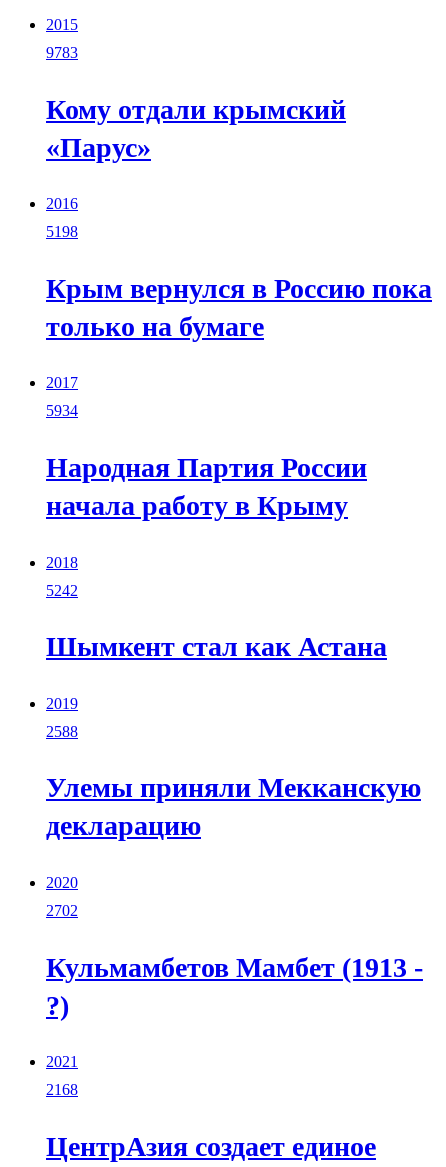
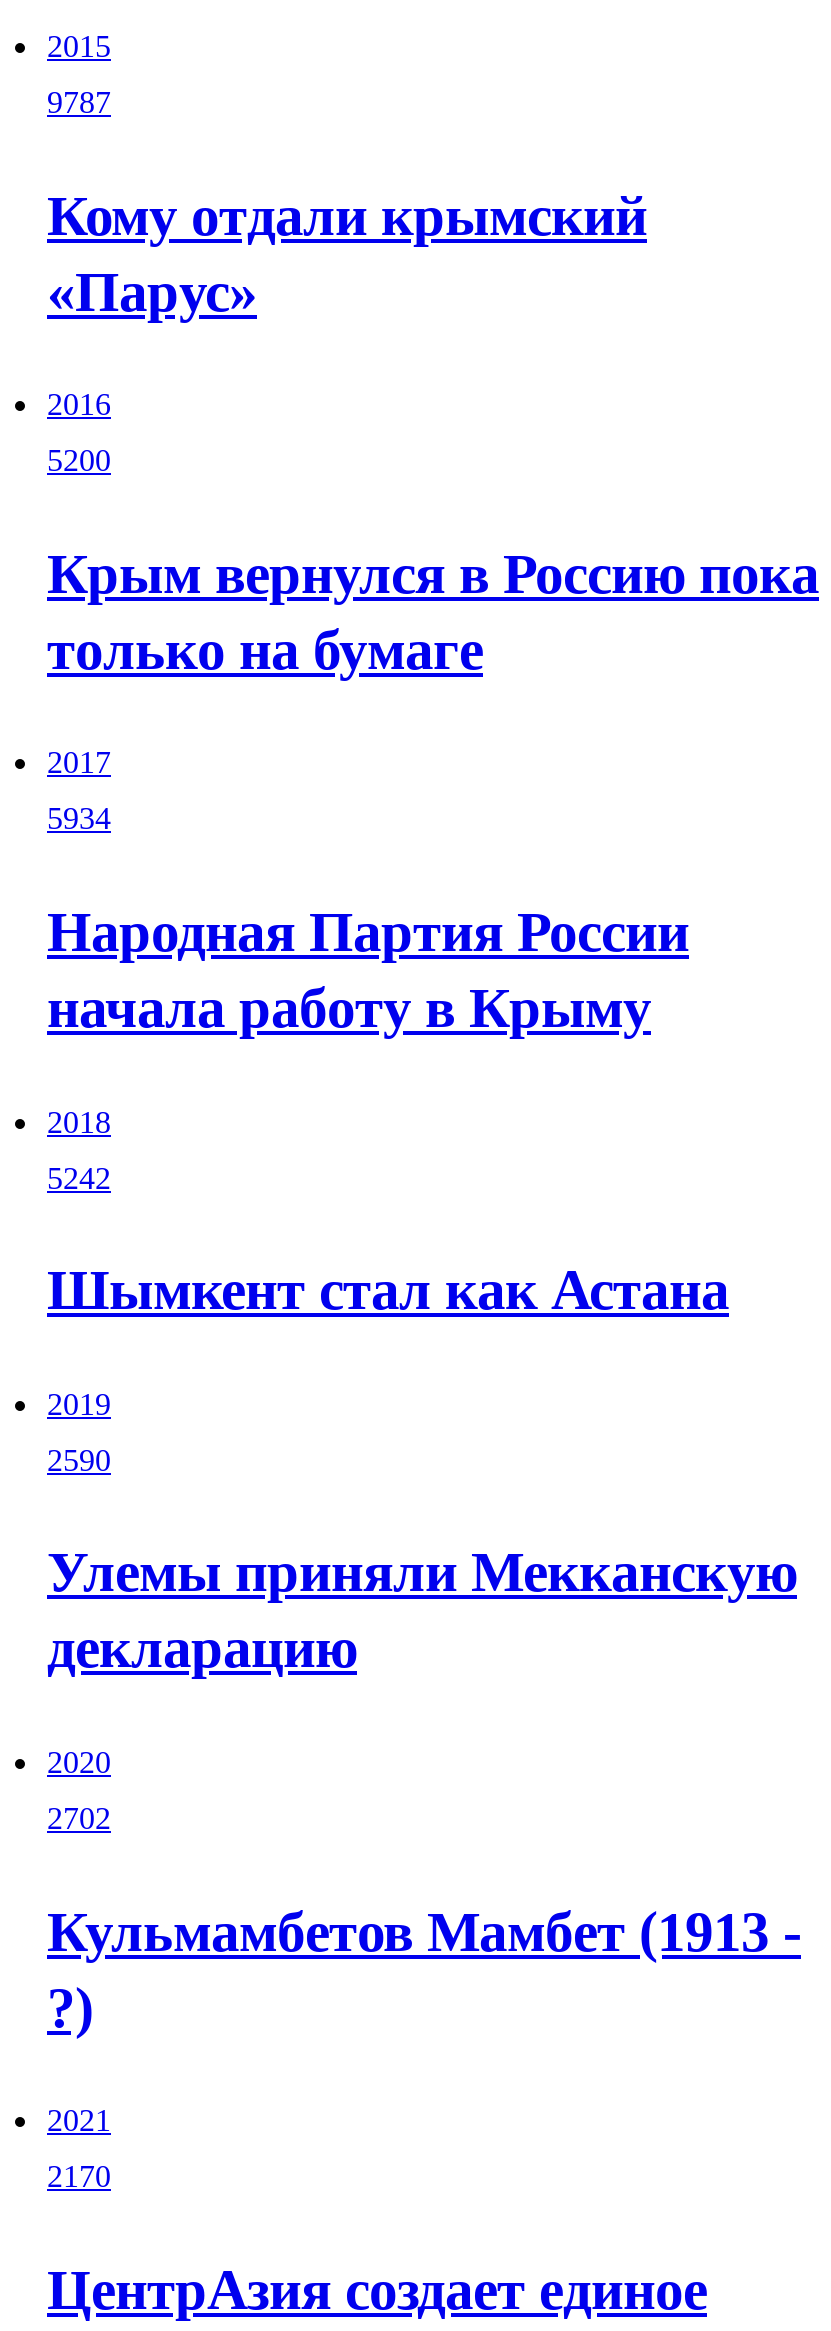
[46,44,78,61] 9783 -> [47,85,111,119] 9787
[46,223,78,240] 5198 -> [47,443,111,477] 5200
[46,723,78,740] 2588 -> [47,1443,111,1477] 2590
[46,1081,78,1098] 2168 -> [47,2159,111,2193] 2170

